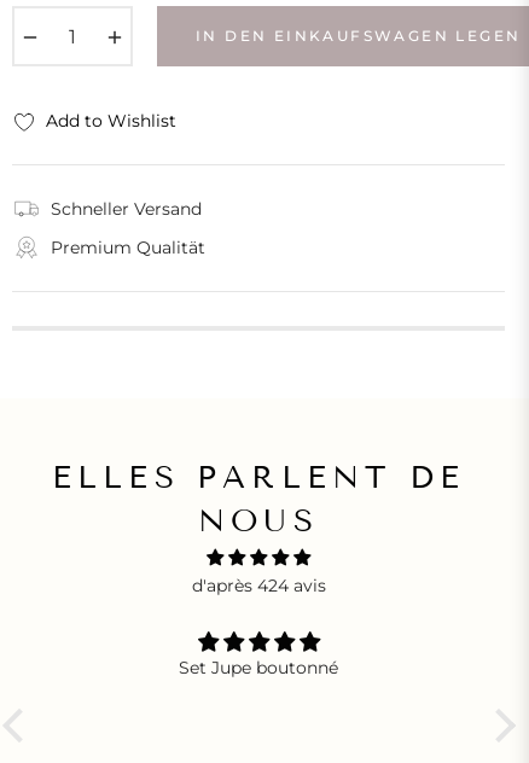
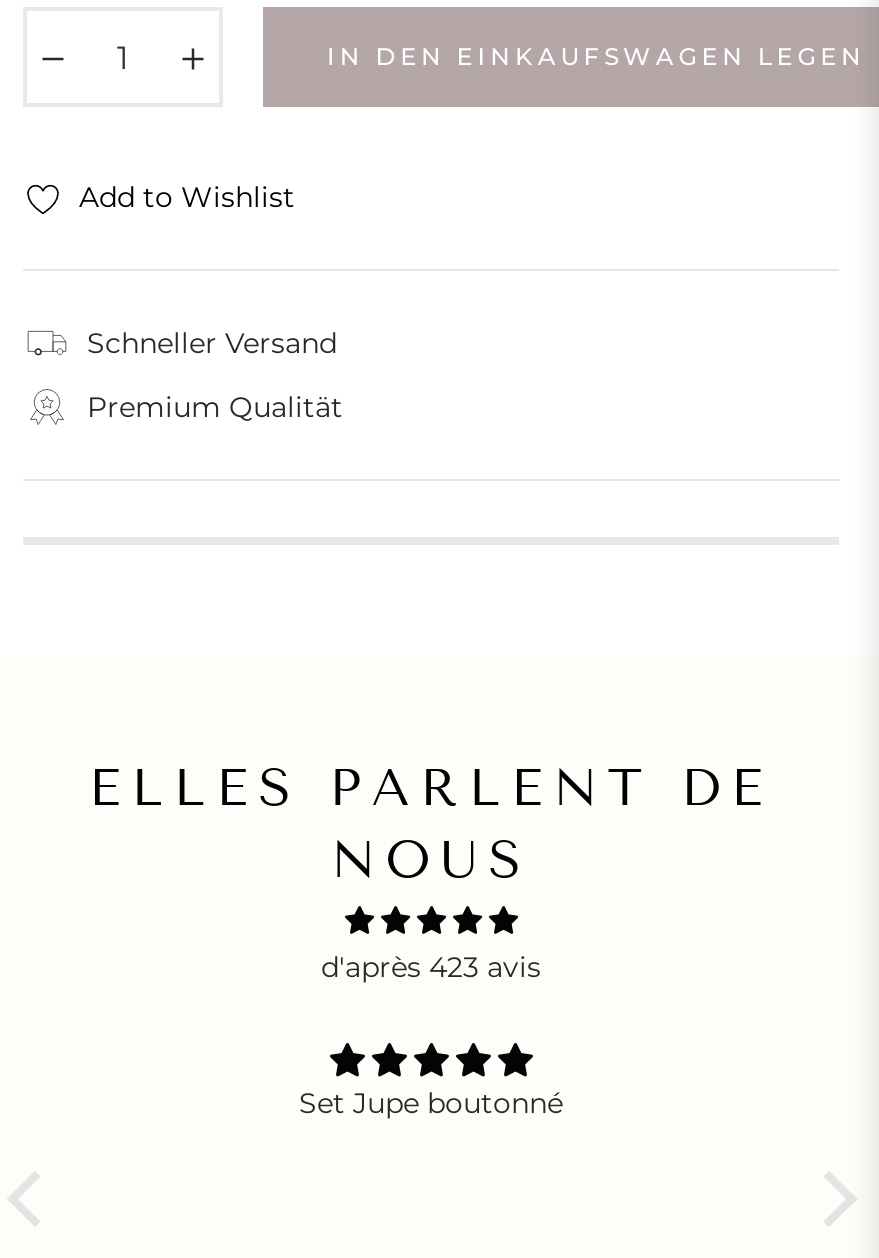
[191,575,325,597] d'après 424 avis -> [321,949,541,985] d'après 423 avis

